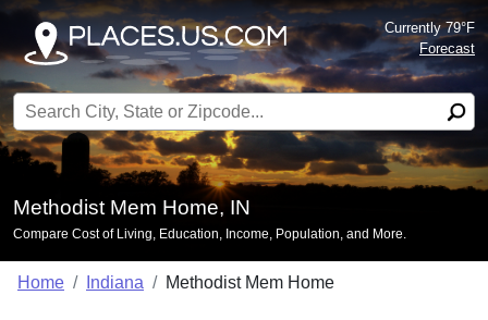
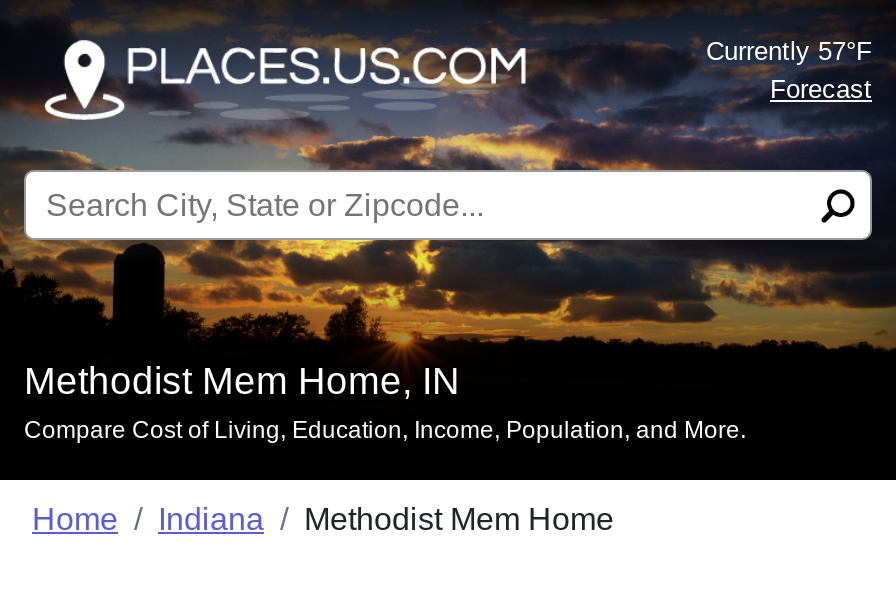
[385,20,475,36] Currently 79°F -> [706,36,872,66] Currently 57°F

